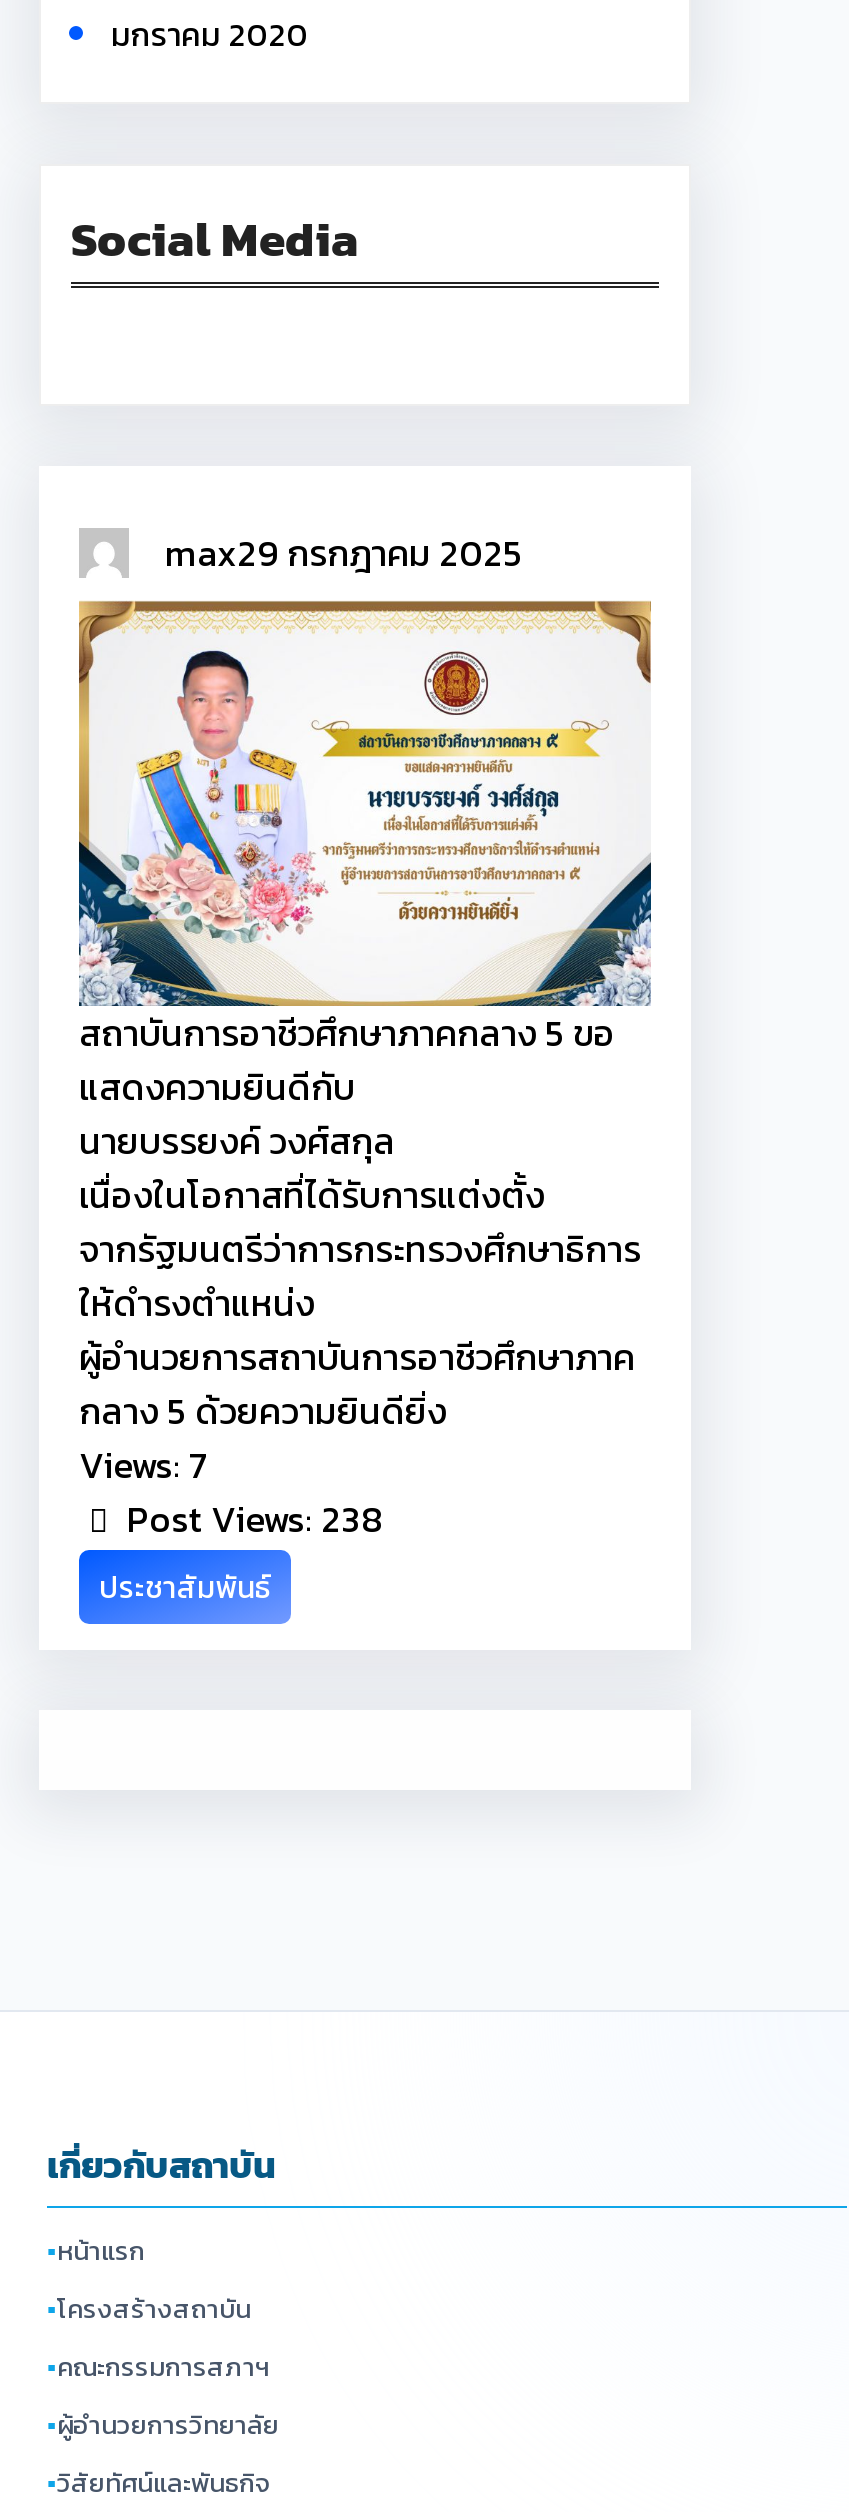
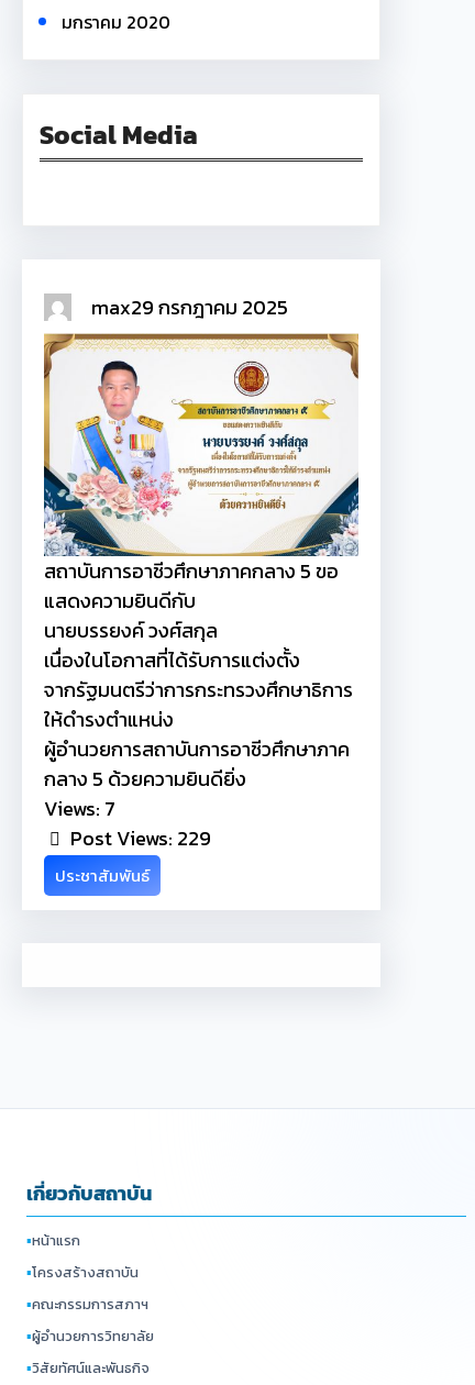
[127,1493,383,1547] Post Views: 238 -> [70,824,211,854] Post Views: 229

